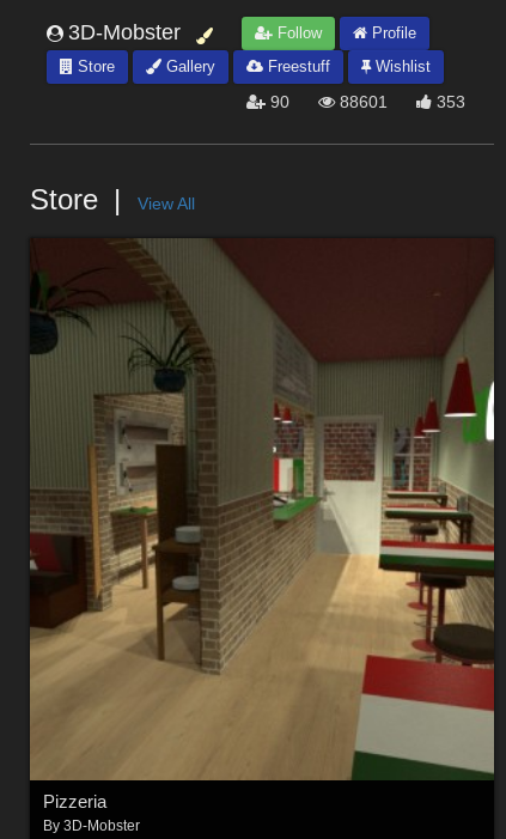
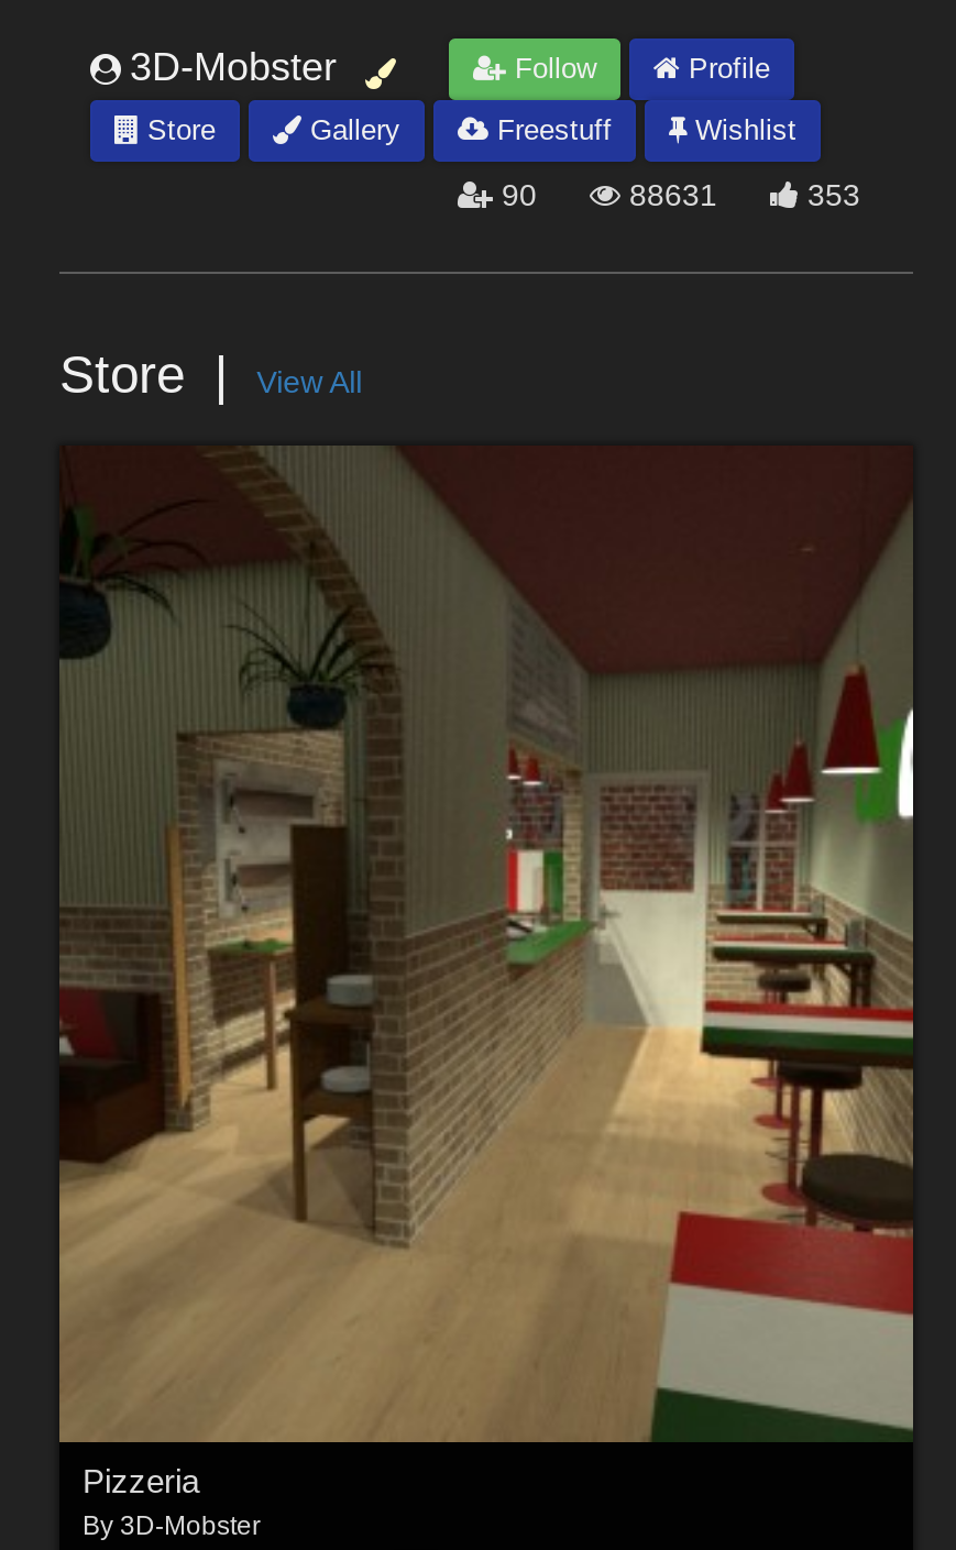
[335,92,388,112] 88601 -> [620,178,717,213] 88631

